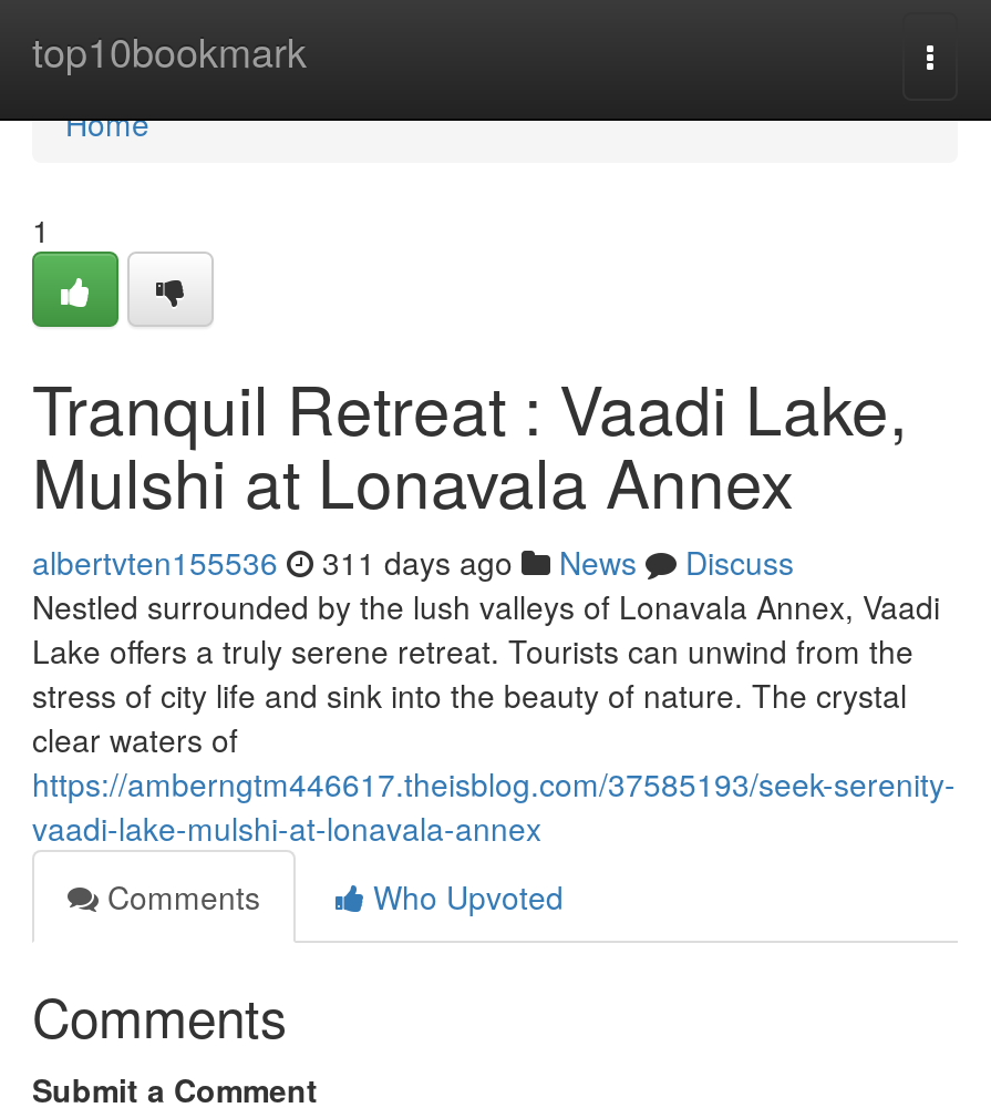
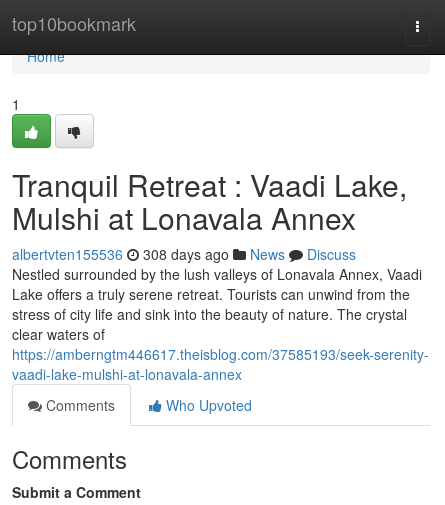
[32,540,794,584] albertvten155536 311 days ago News Discuss -> [12,244,356,264] albertvten155536 308 days ago News Discuss

